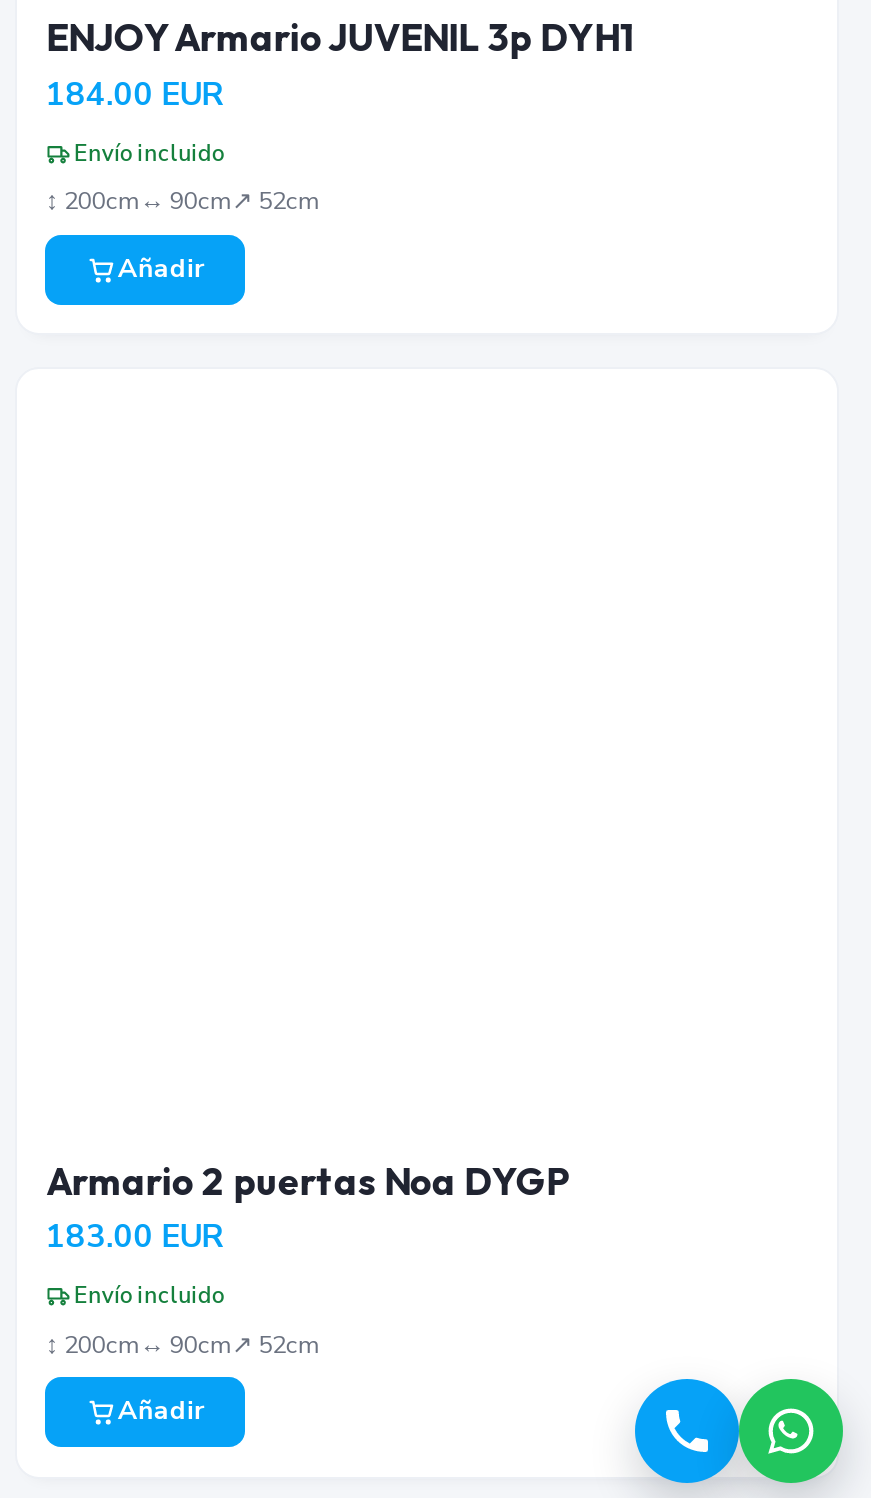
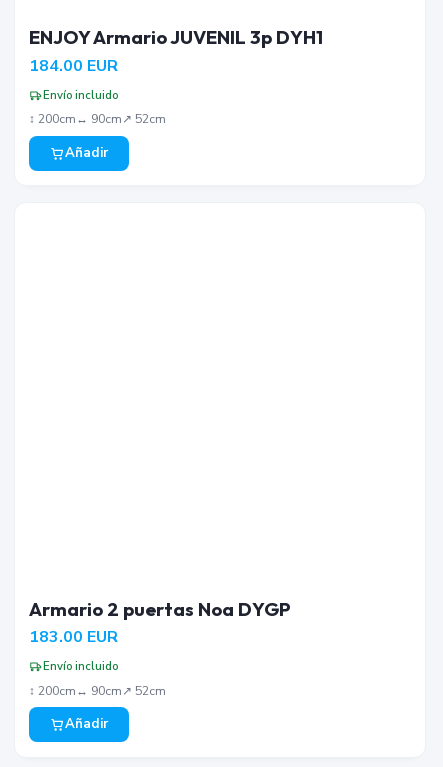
[633,1377,845,1489] [image] -> none

